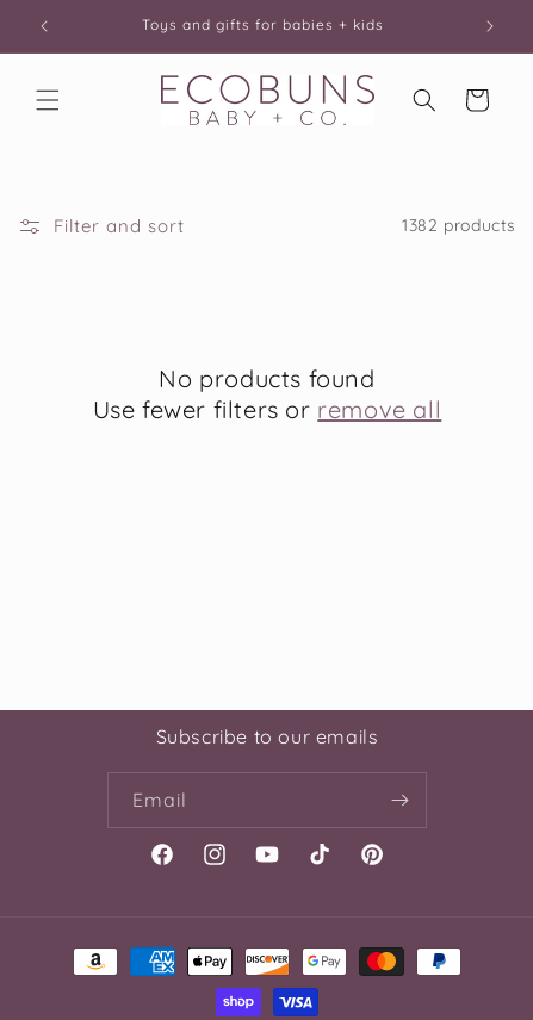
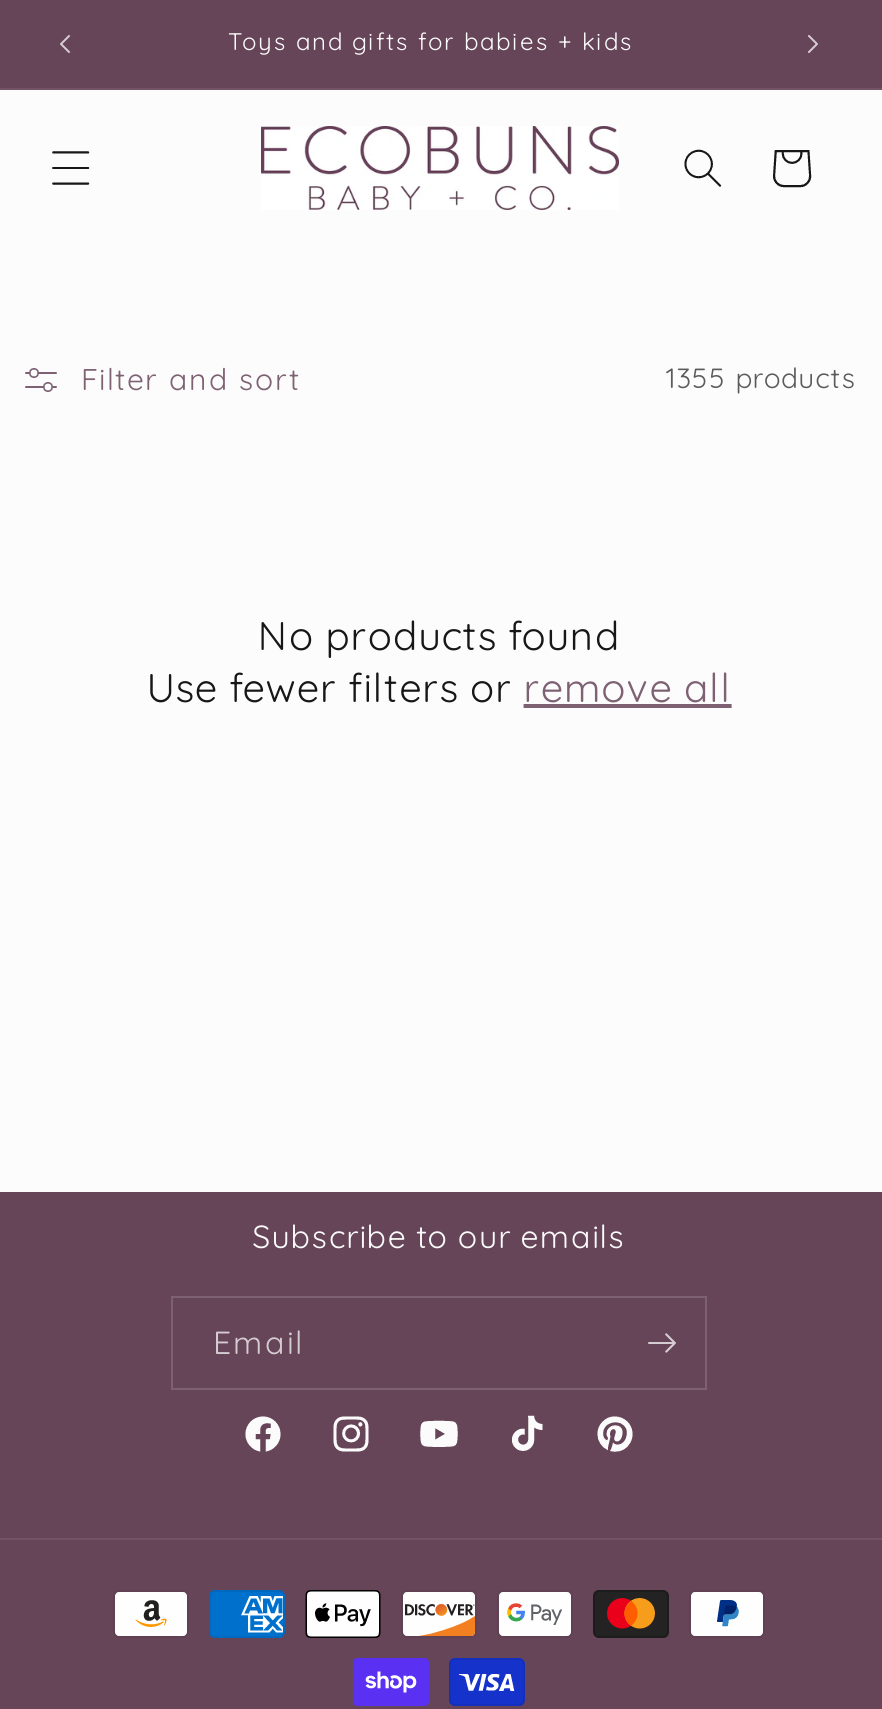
[402,215,516,236] 1382 products -> [665,361,857,397] 1355 products

